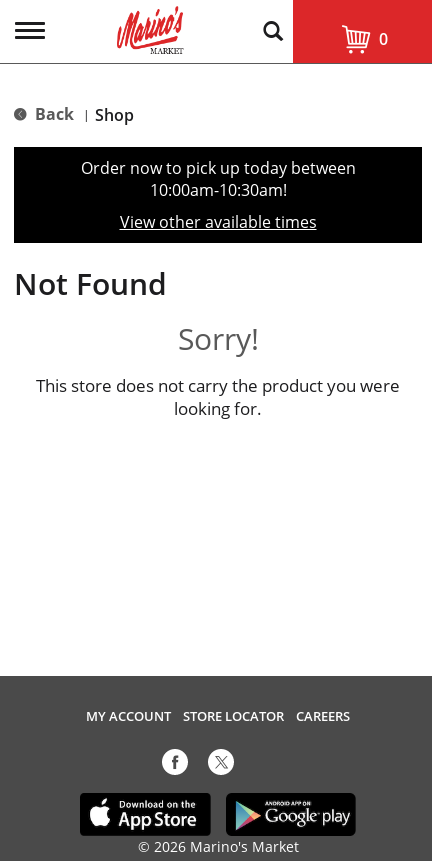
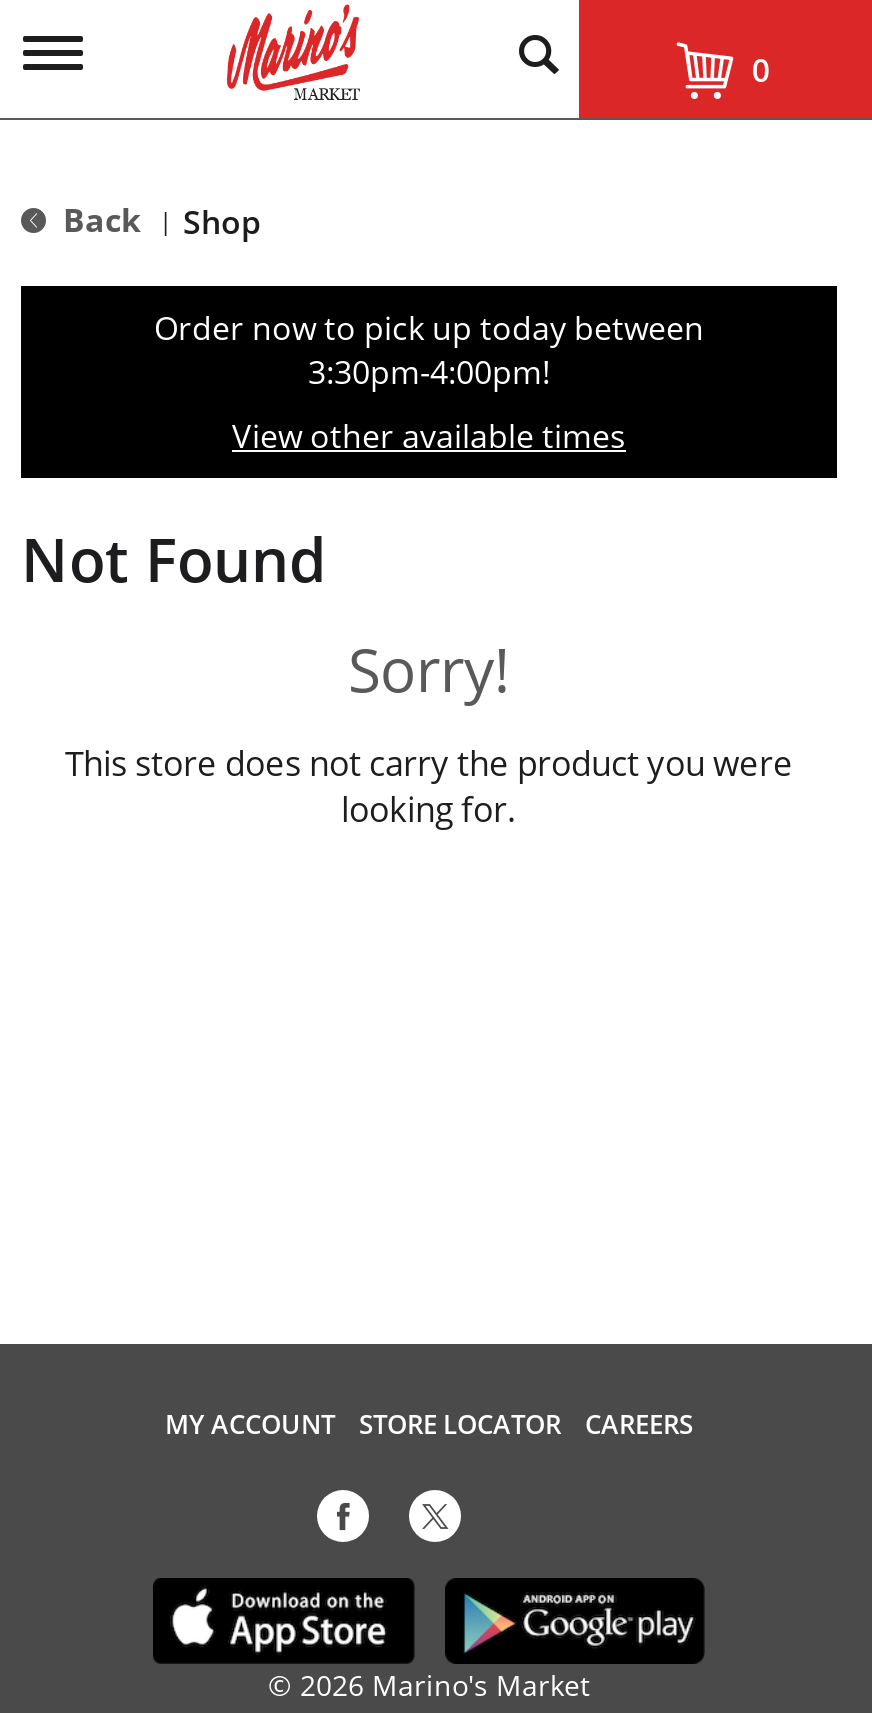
[149,179,286,201] 10:00am-10:30am! -> [308,350,550,394] 3:30pm-4:00pm!

